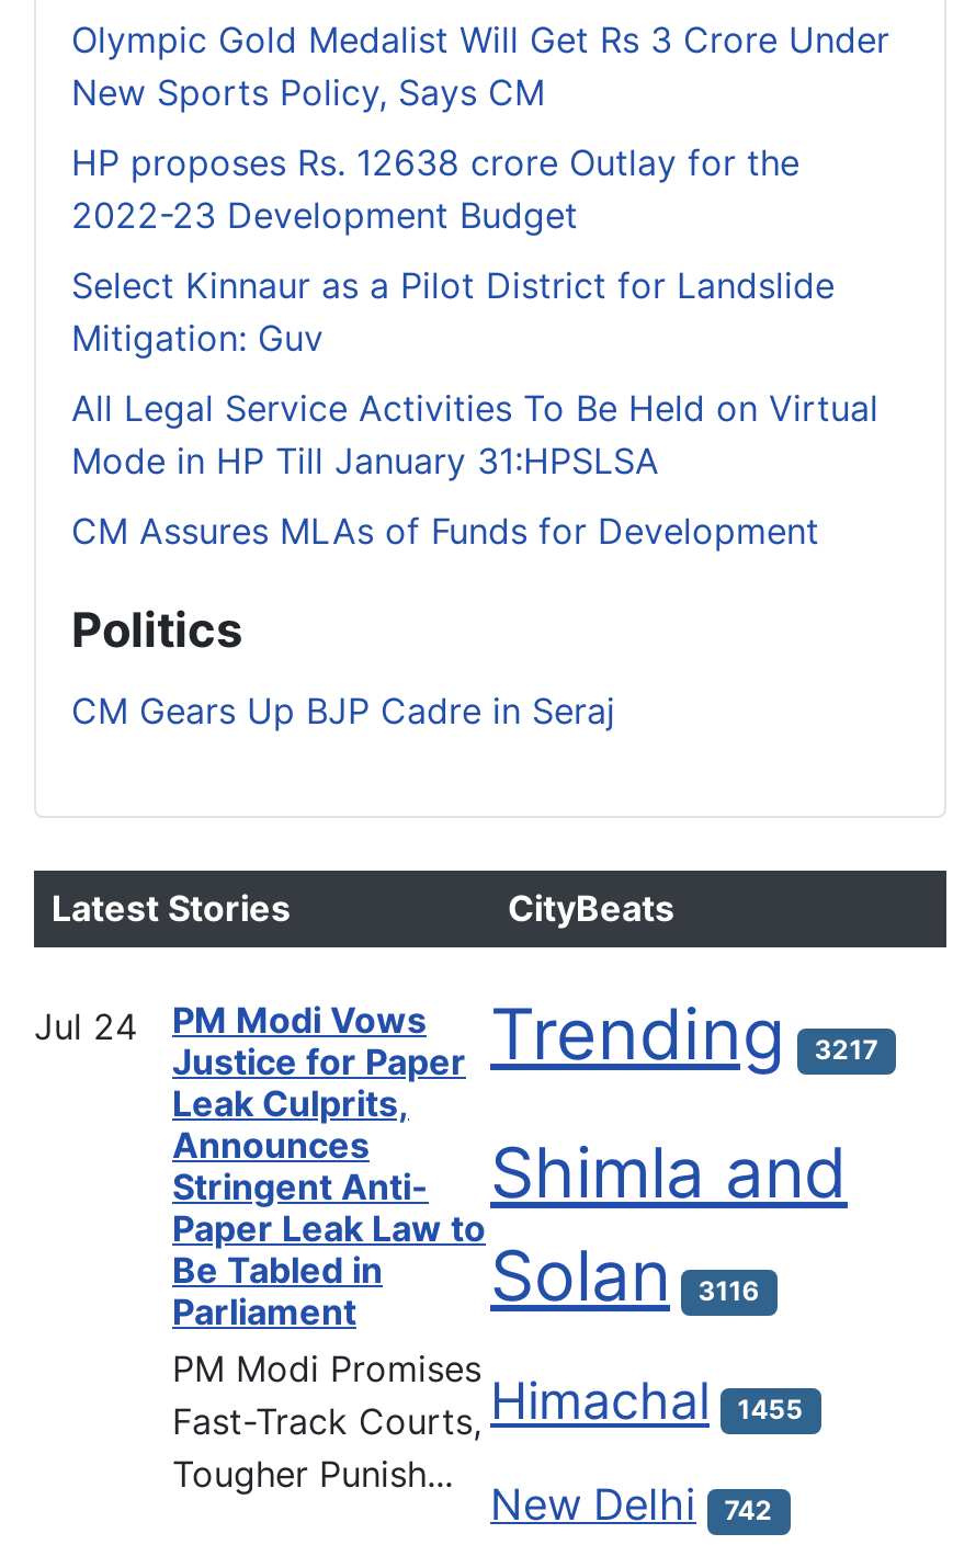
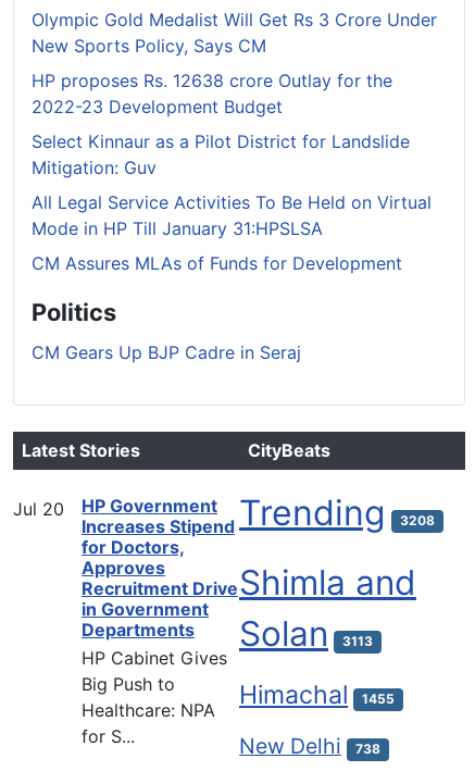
[34,999,486,1497] Jul 24 | PM Modi Vows | Justice for Paper | Leak Culprits, | Announces | Stringent Anti- | Paper Leak Law to | Be Tabled in | Parliament | PM Modi Promises | Fast-Track Courts, | Tougher Punish... -> [13,495,238,748] Jul 20 | HP Government | Increases Stipend | for Doctors, | Approves | Recruitment Drive | in Government | Departments | HP Cabinet Gives | Big Push to | Healthcare: NPA | for S...
[814,1034,878,1067] 3217 -> [400,513,435,529] 3208
[490,1236,760,1319] Solan 3116 -> [239,613,373,655] Solan 3113
[490,1479,773,1532] New Delhi 742 -> [239,733,380,759] New Delhi 738

